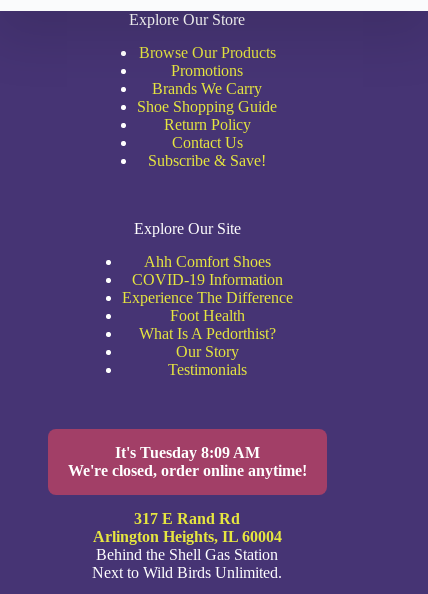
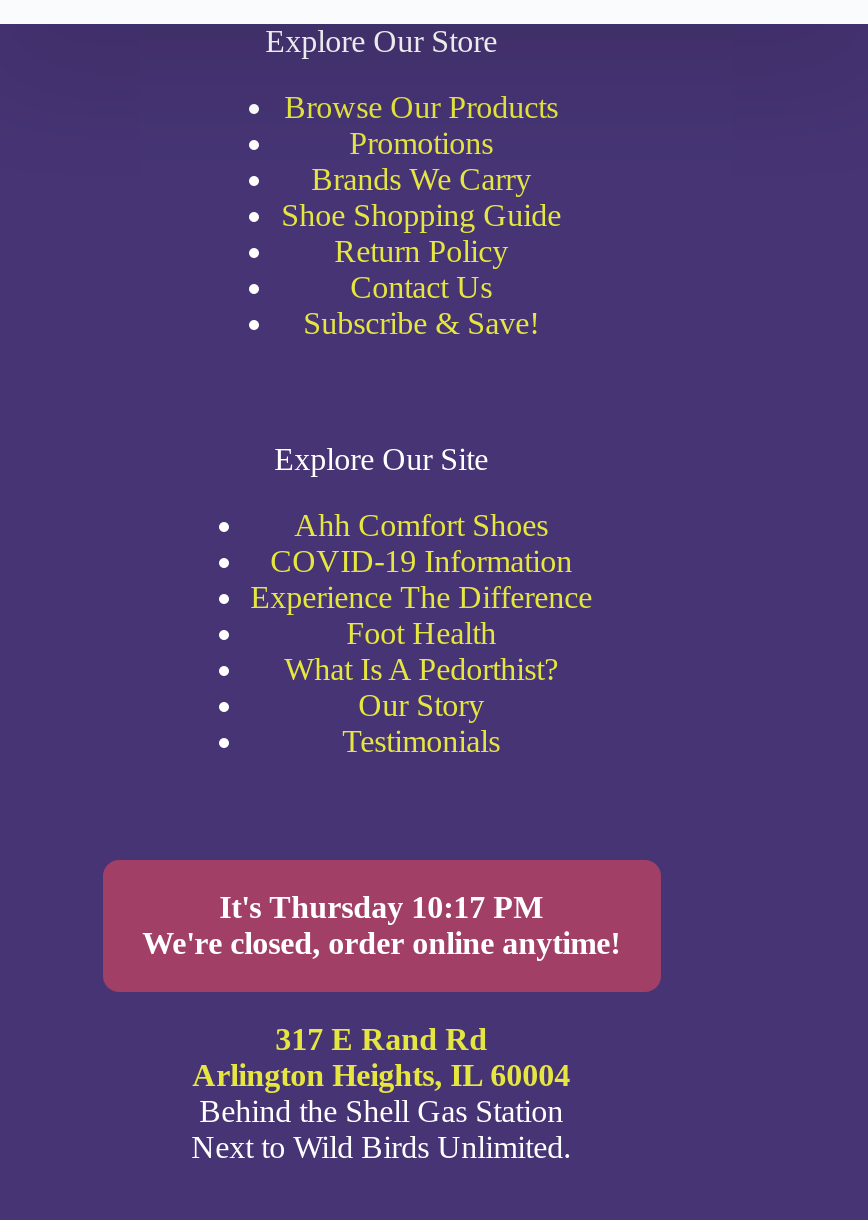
[115,444,260,461] It's Tuesday 8:09 AM -> [219,890,543,924] It's Thursday 10:17 PM

